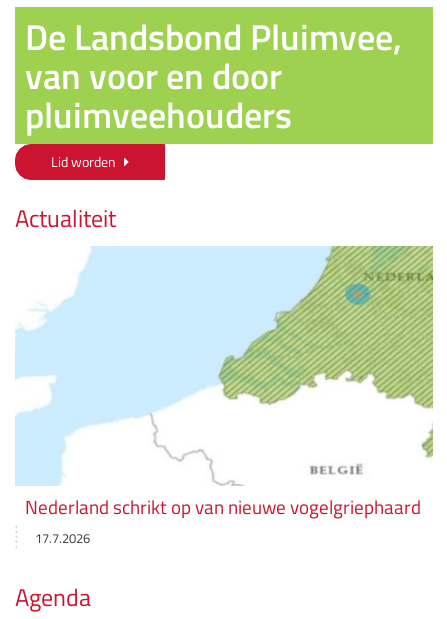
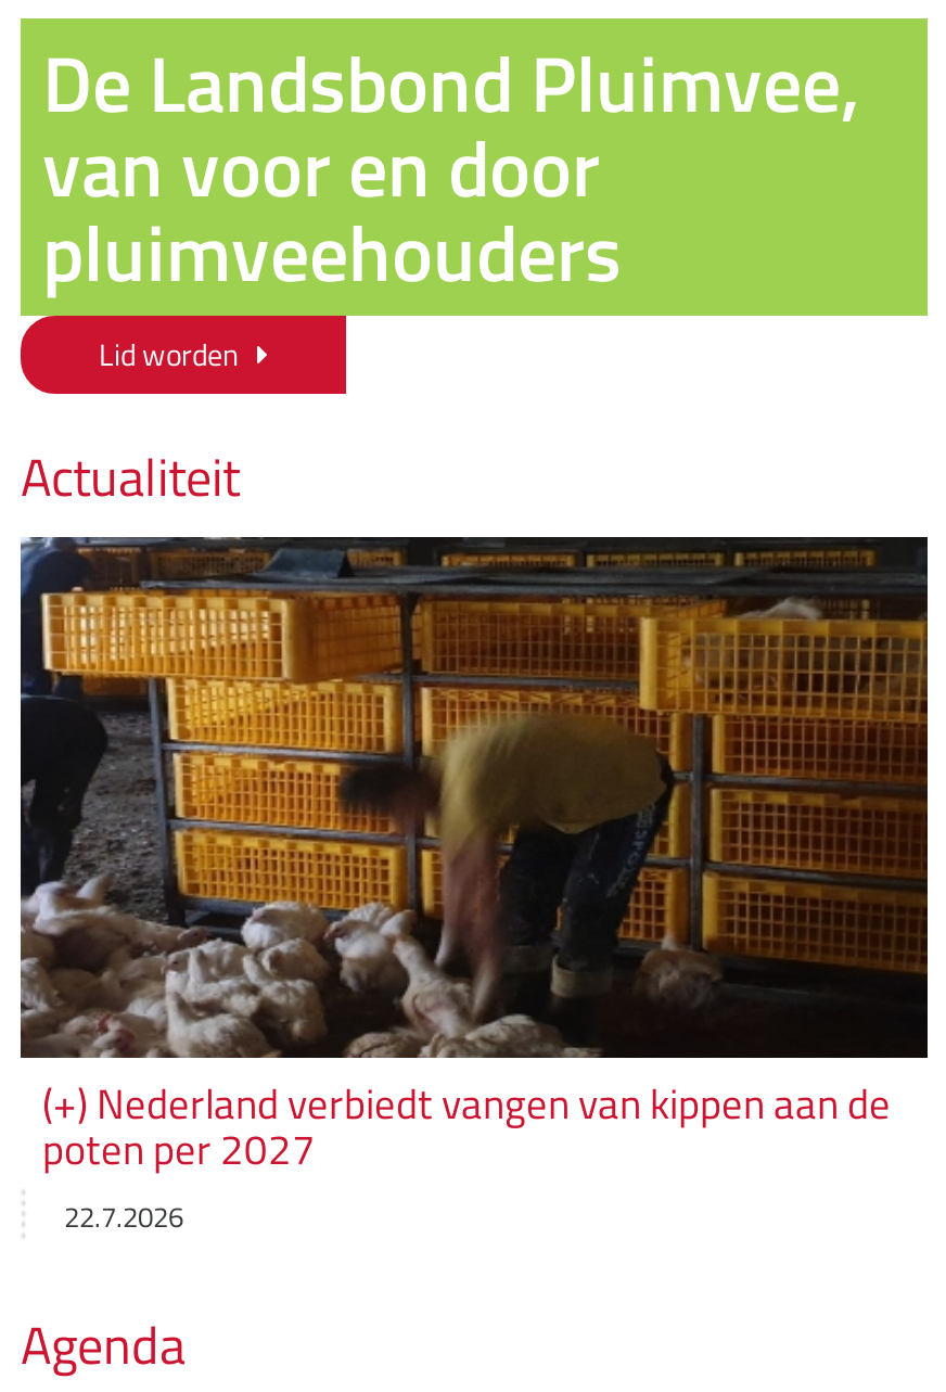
[15,245,434,548] [image] | Nederland schrikt op van nieuwe vogelgriephaard | 17.7.2026 -> [18,535,930,1238] [image] | (+) Nederland verbiedt vangen van kippen aan de | poten per 2027 | 22.7.2026

